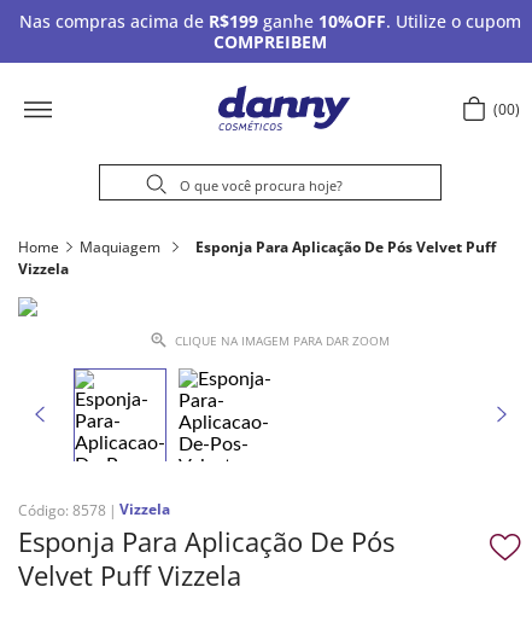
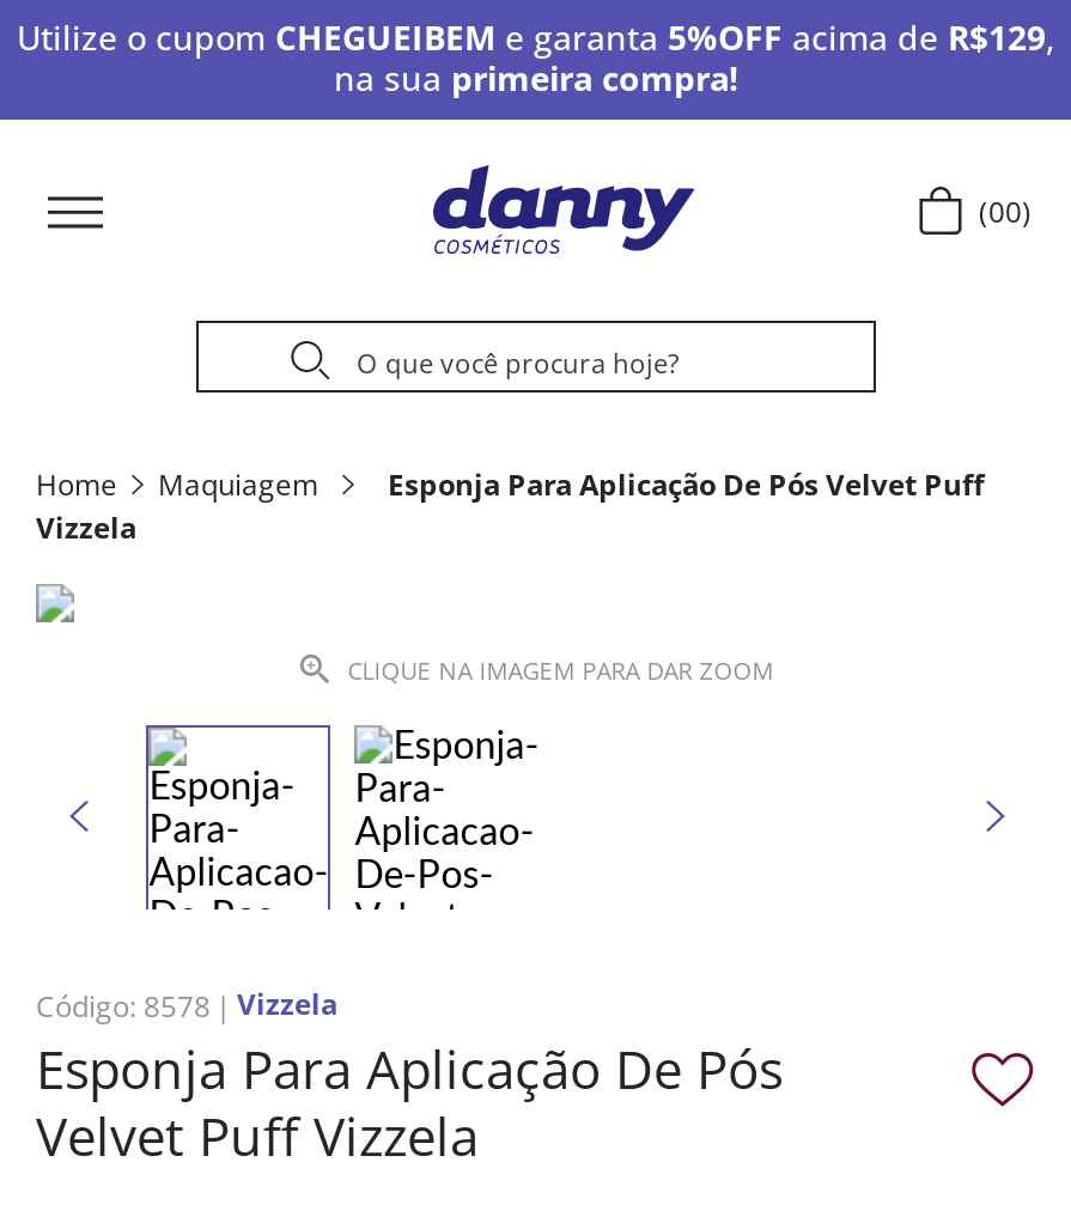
[19,10,521,53] Nas compras acima de R$199 ganhe 10%OFF. Utilize o cupom | COMPREIBEM -> [17,14,1055,101] Utilize o cupom CHEGUEIBEM e garanta 5%OFF acima de R$129, | na sua primeira compra!

